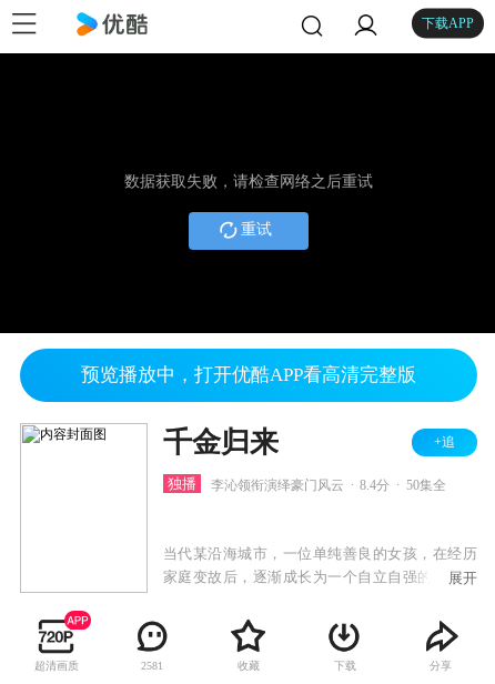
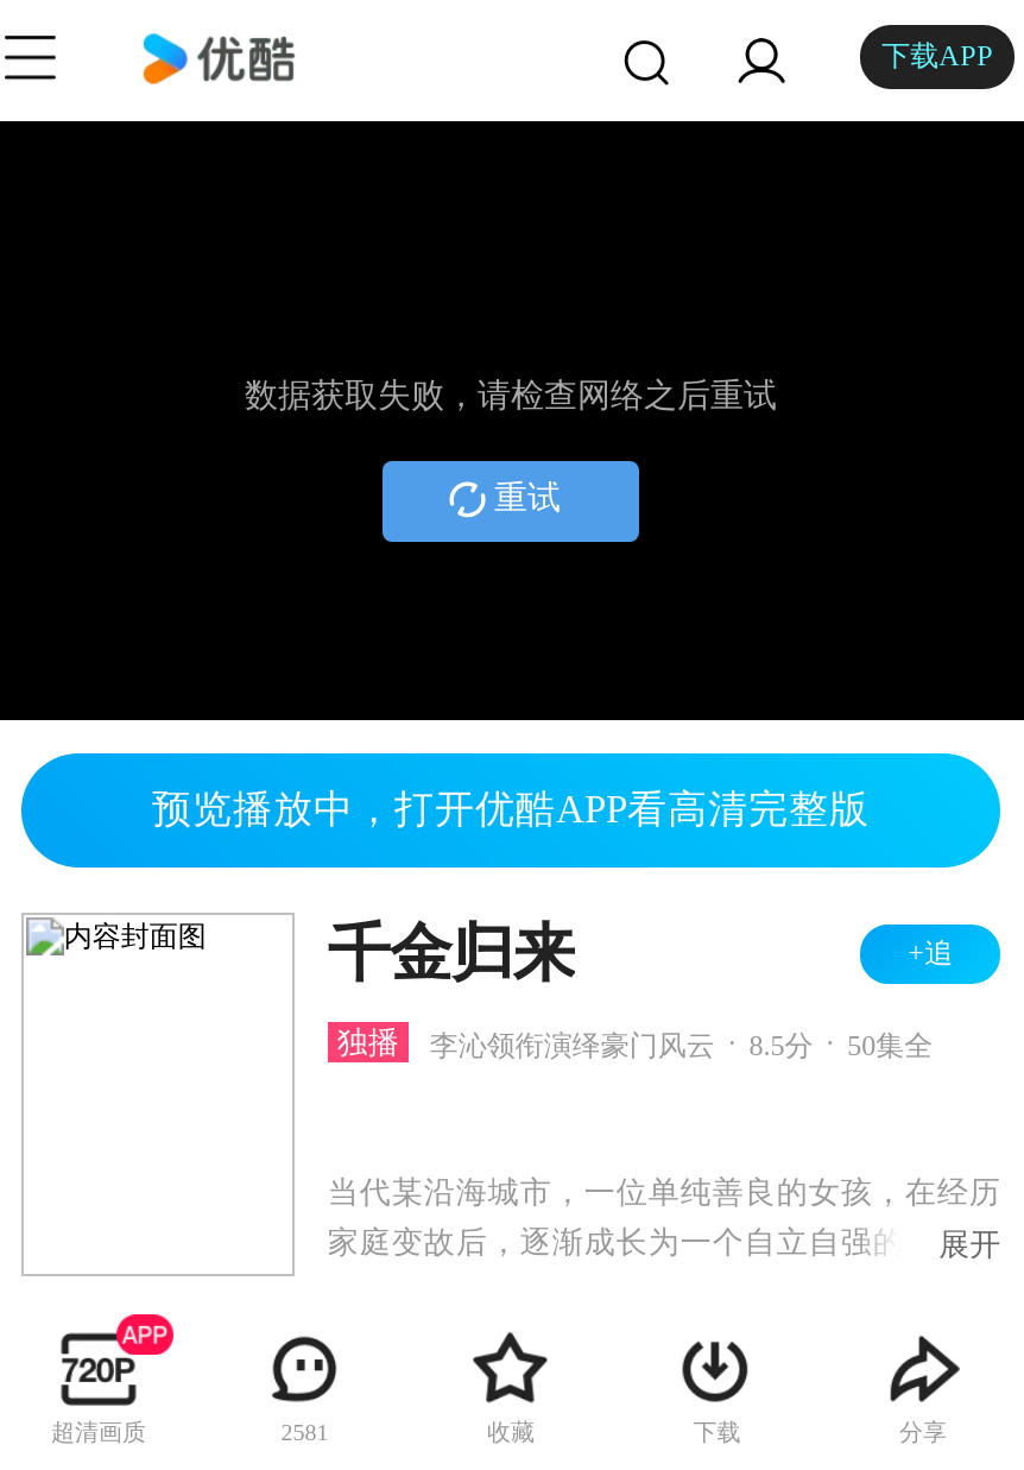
[211,472,446,492] 李沁领衔演绎豪门风云 . 8.4分 . 50集全 -> [430,1018,933,1061] 李沁领衔演绎豪门风云 . 8.5分 . 50集全

